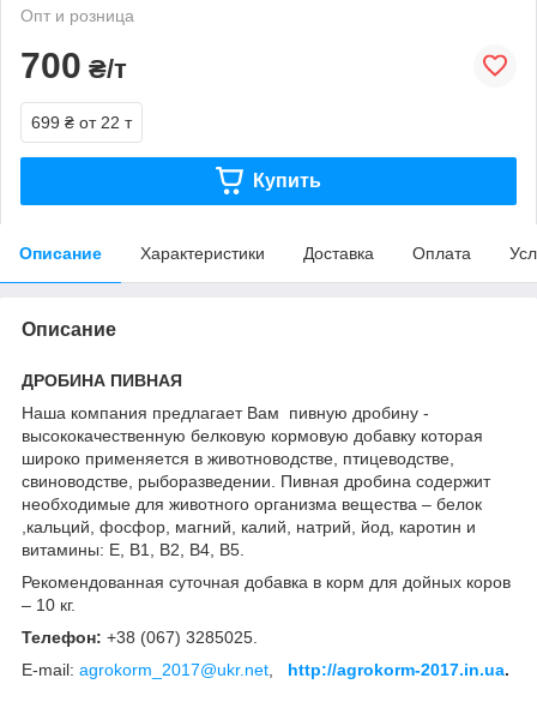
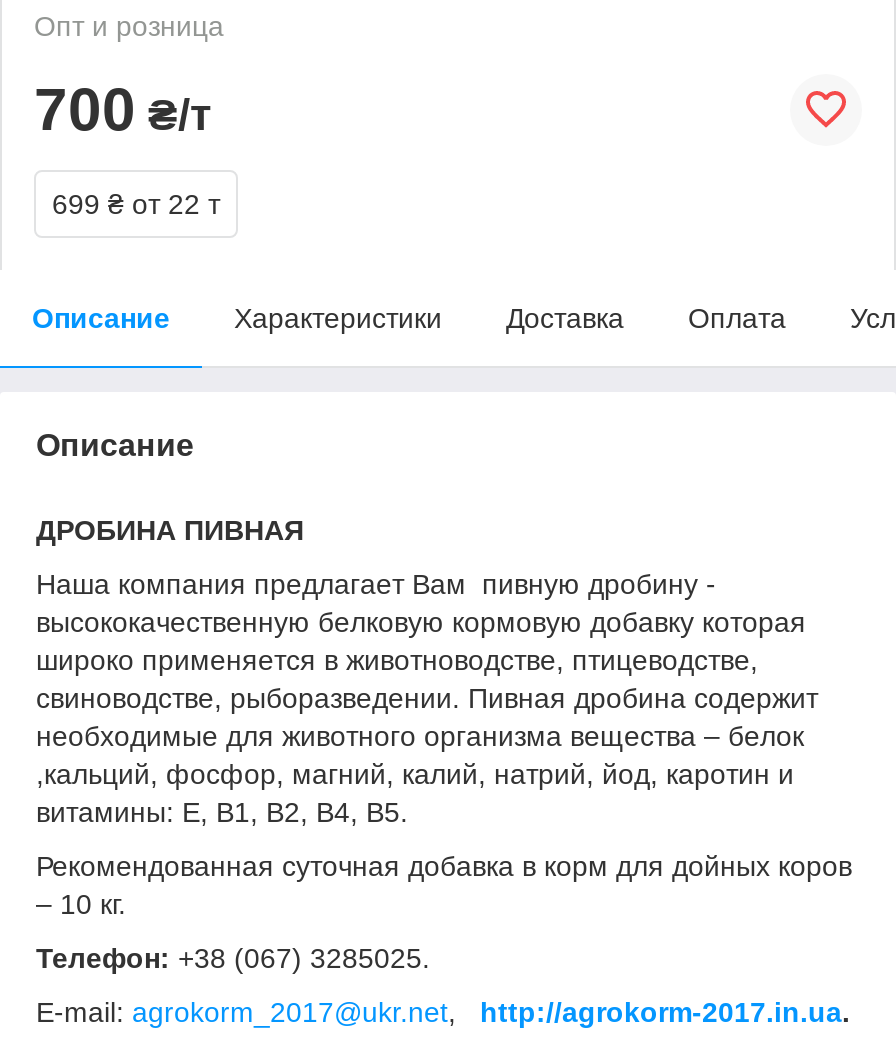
[253,170,321,191] Купить -> none

